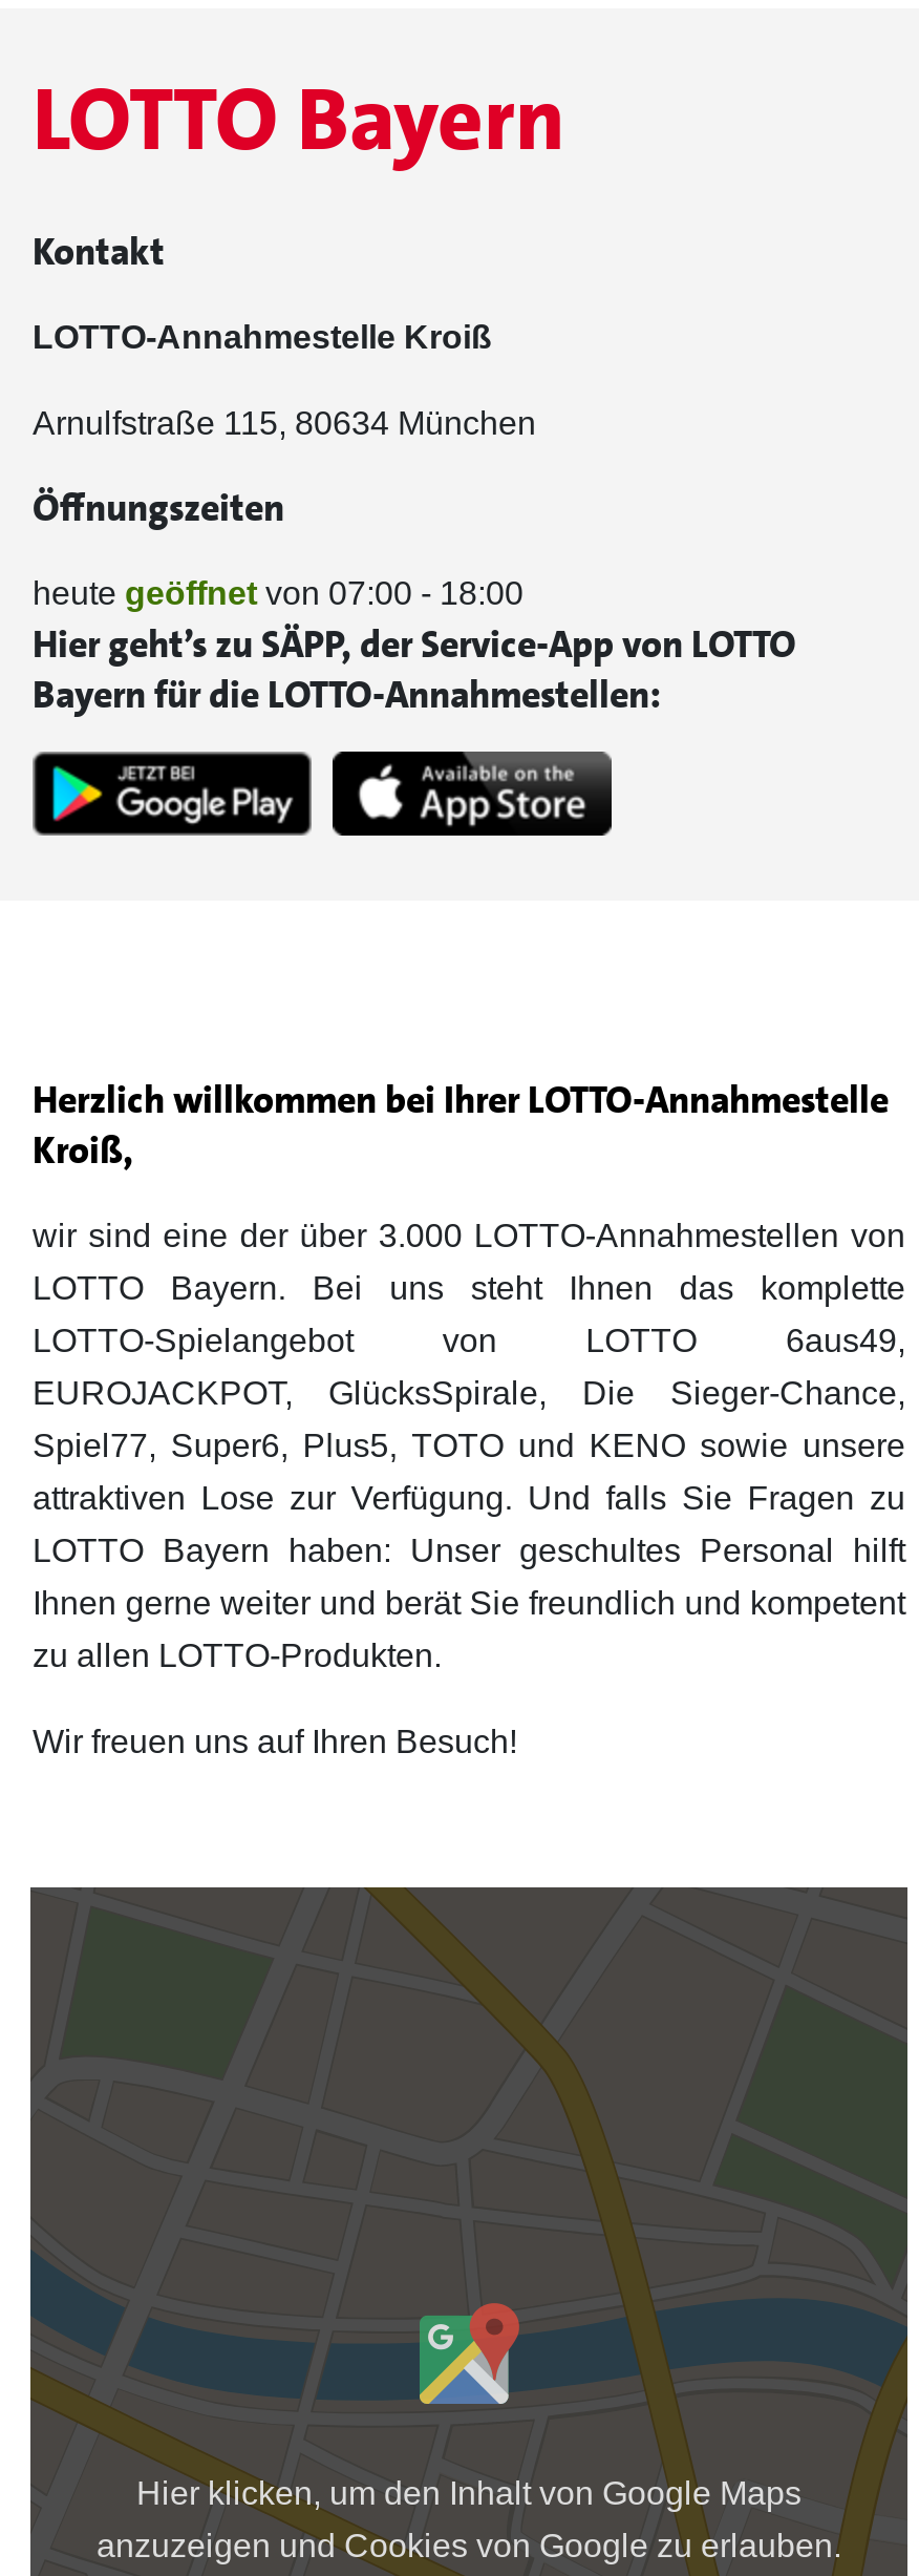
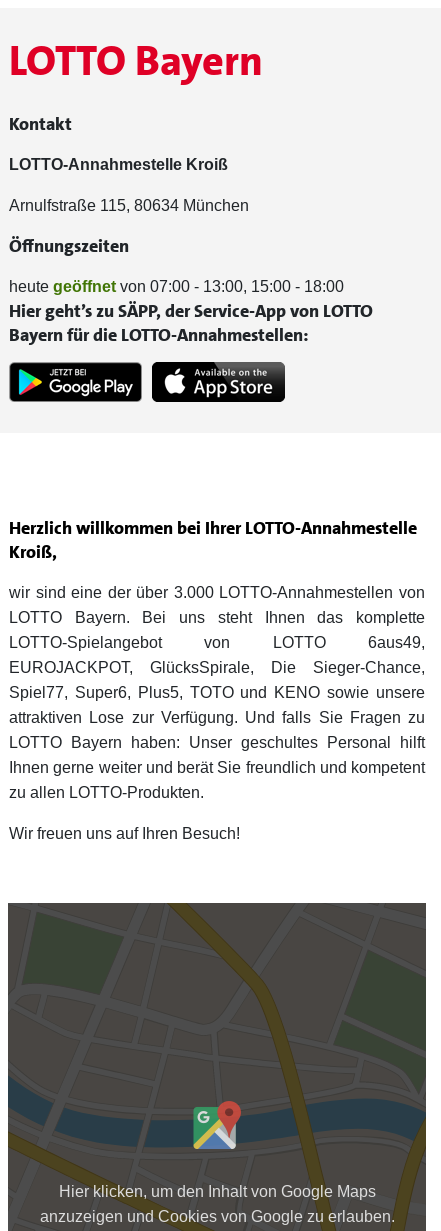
[33,575,523,611] heute geöffnet von 07:00 - 18:00 -> [9,278,344,295] heute geöffnet von 07:00 - 13:00, 15:00 - 18:00

